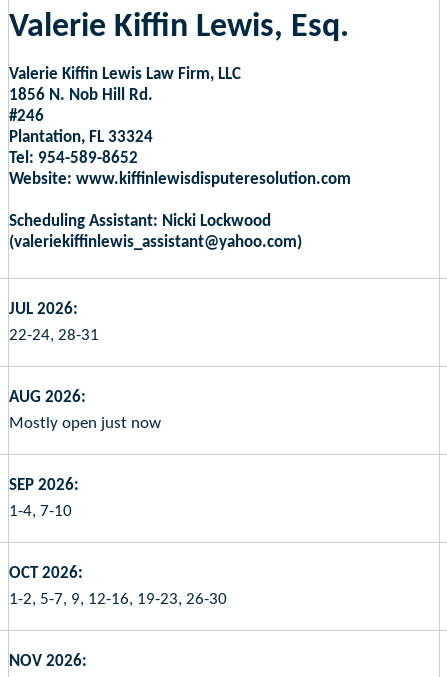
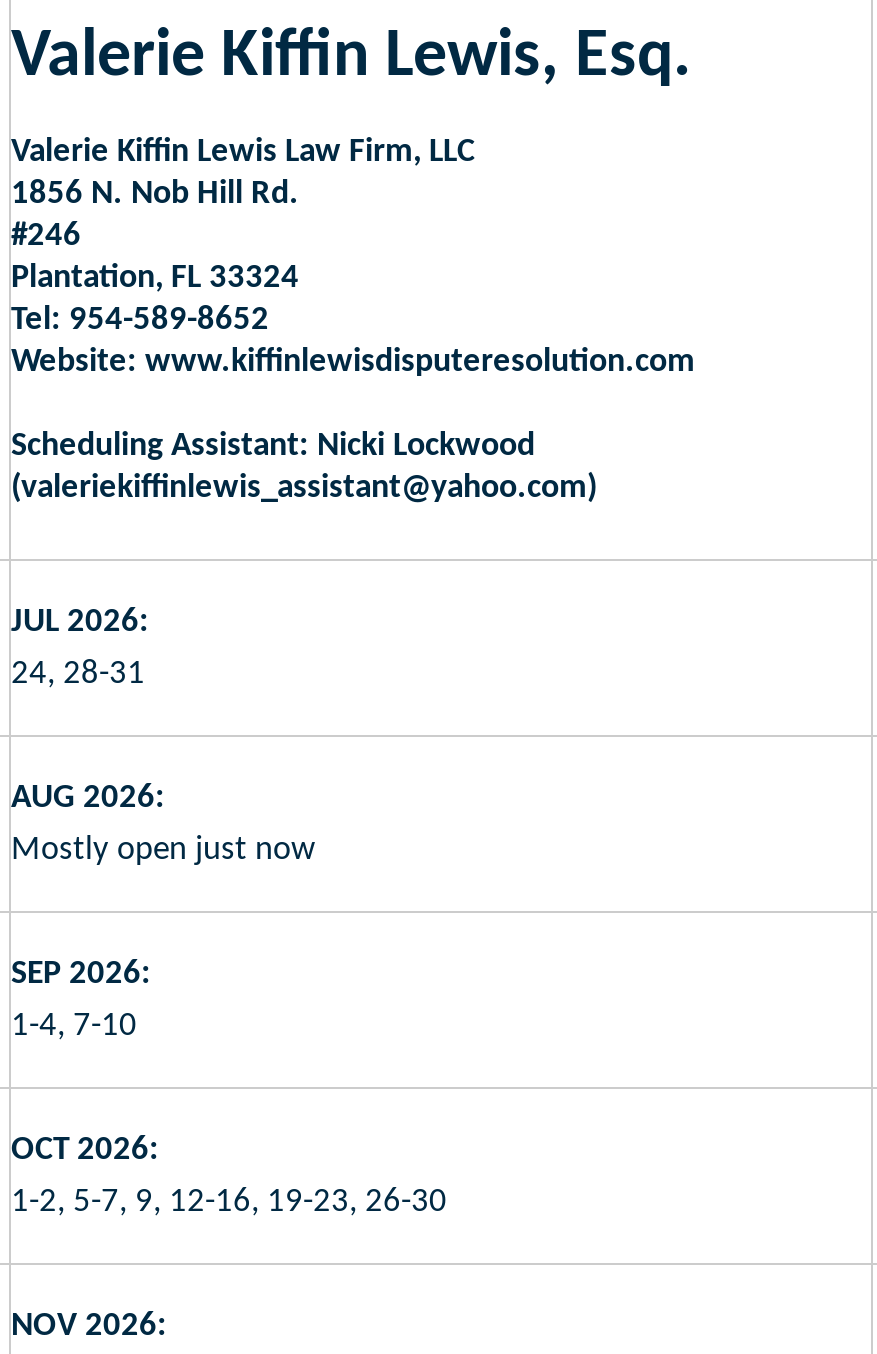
[9,327,99,344] 22-24, 28-31 -> [11,657,145,691] 24, 28-31

